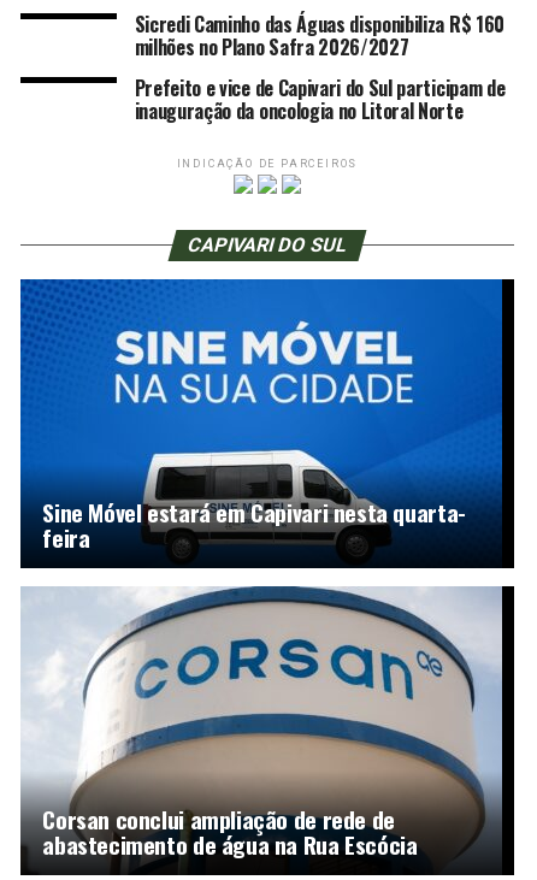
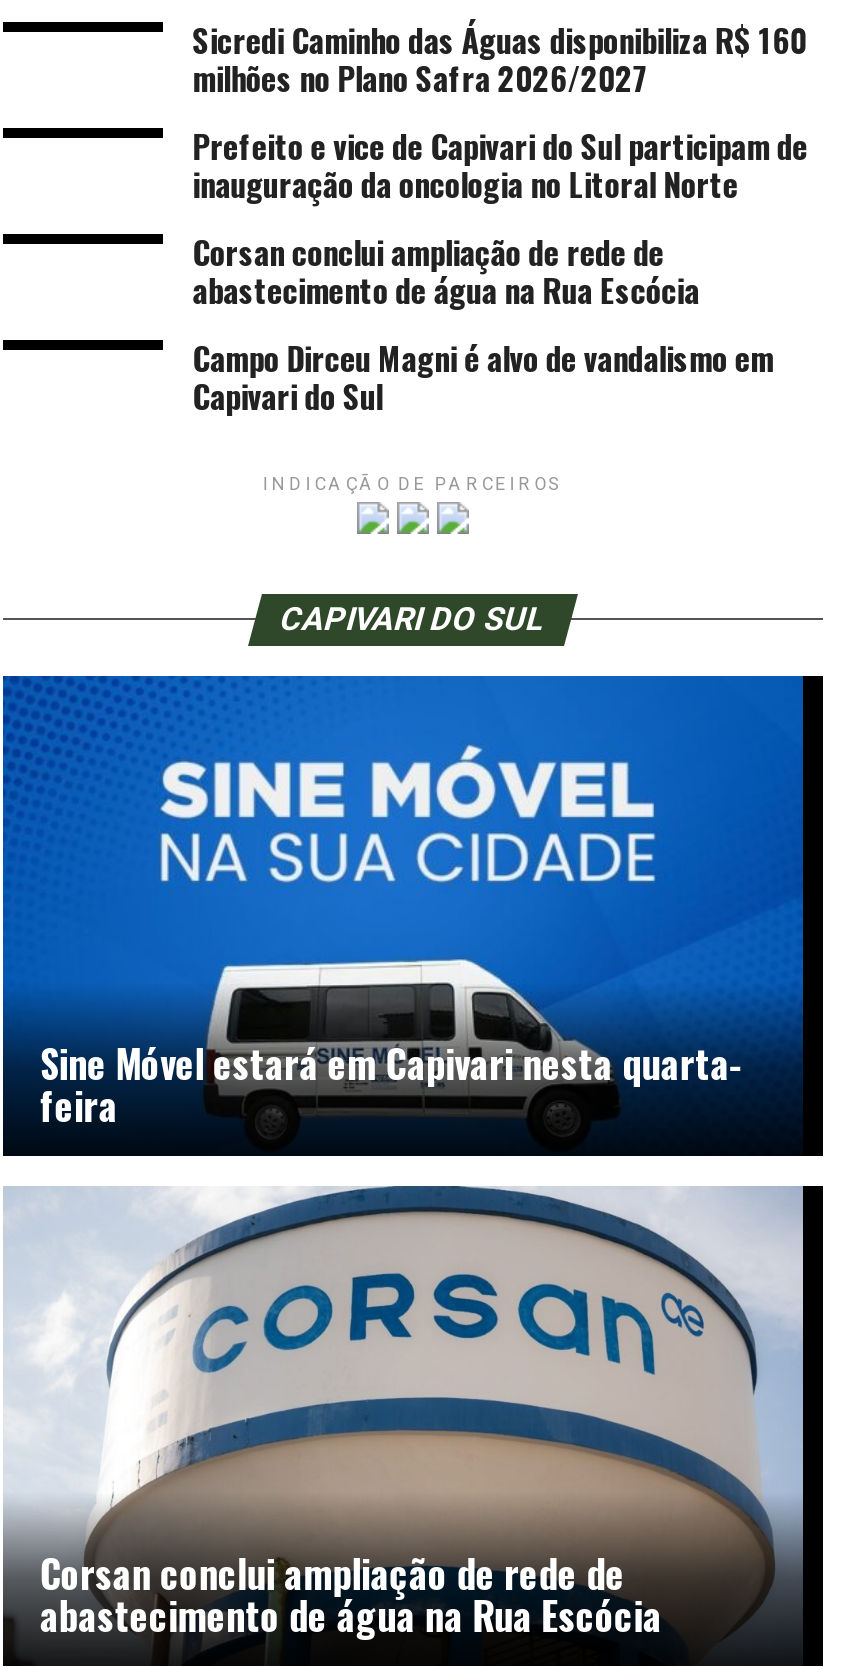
none -> [192,228,773,420] Corsan conclui ampliação de rede de | abastecimento de água na Rua Escócia | Campo Dirceu Magni é alvo de vandalismo em | Capivari do Sul

